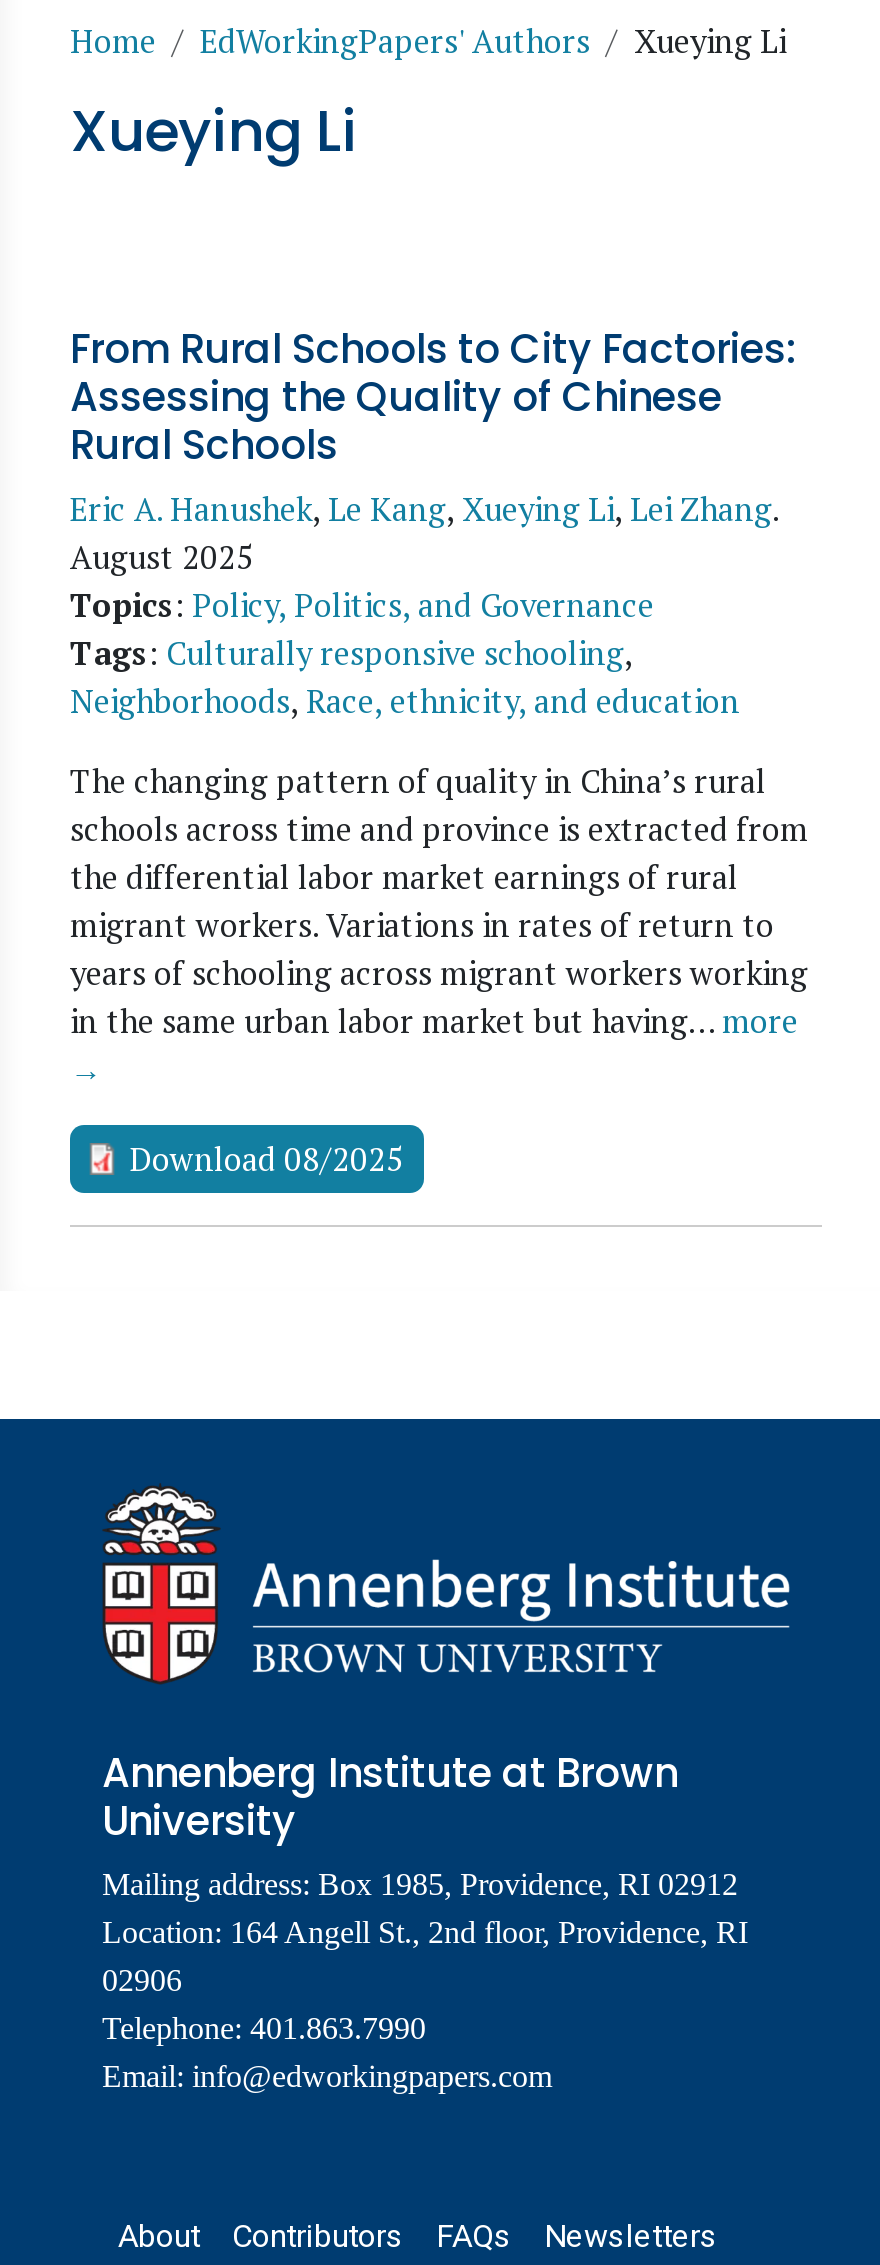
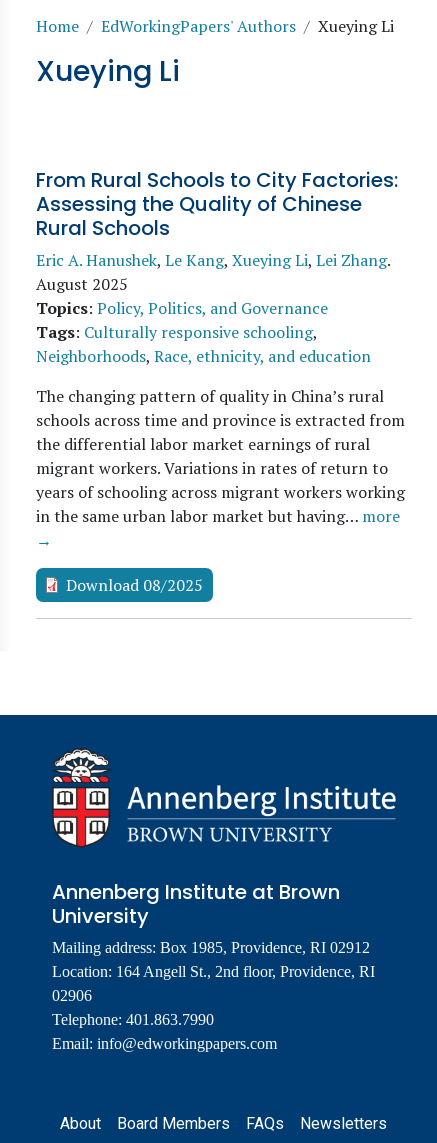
[232,2217,404,2255] Contributors -> [117,1114,230,1133] Board Members

